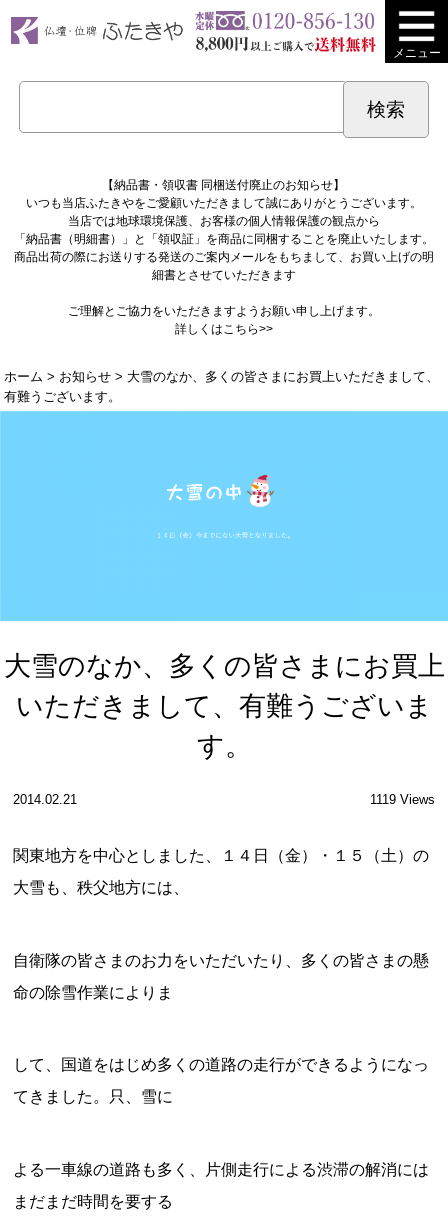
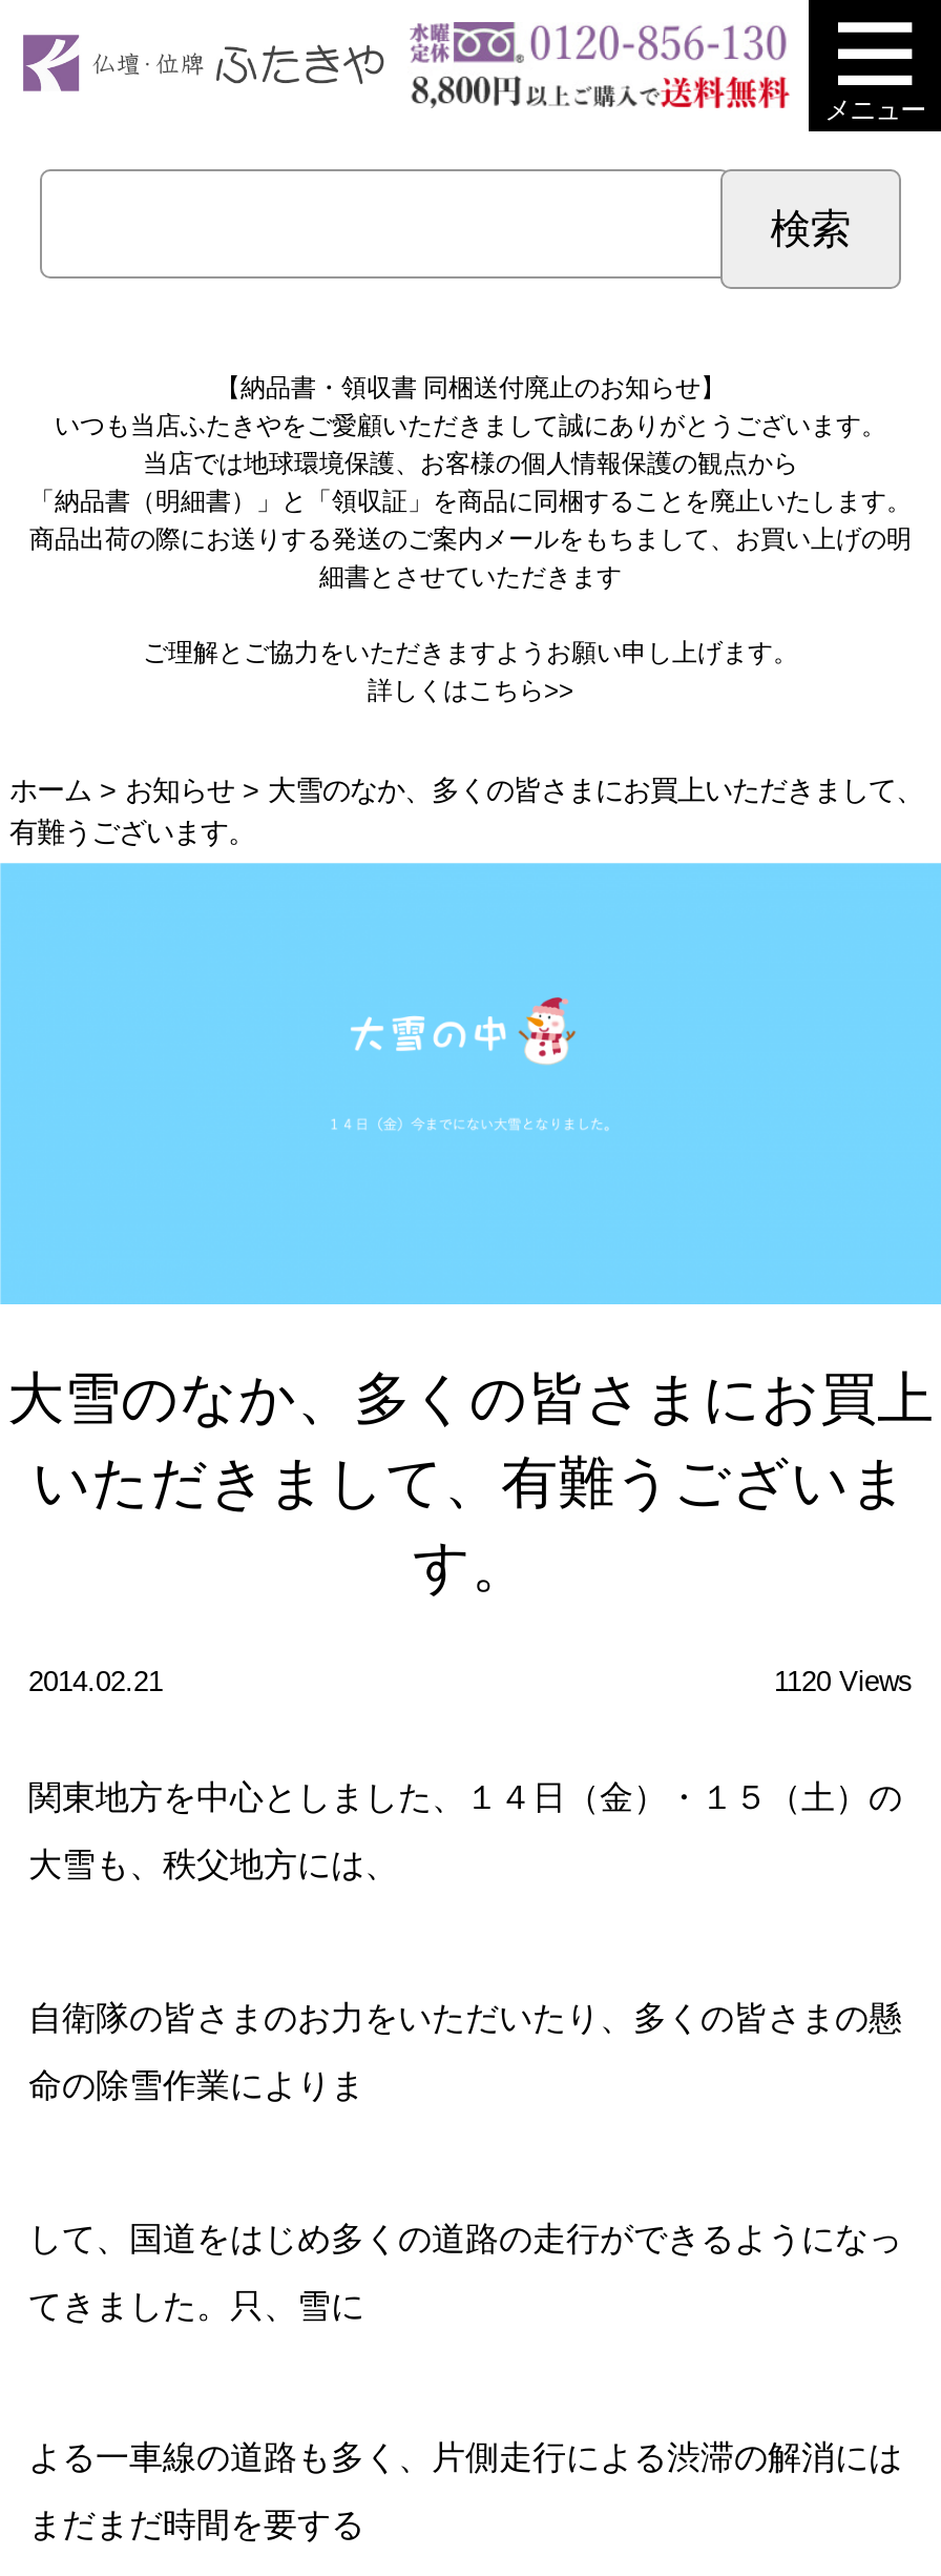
[369,792,434,807] 1119 Views -> [774,1665,913,1696] 1120 Views

